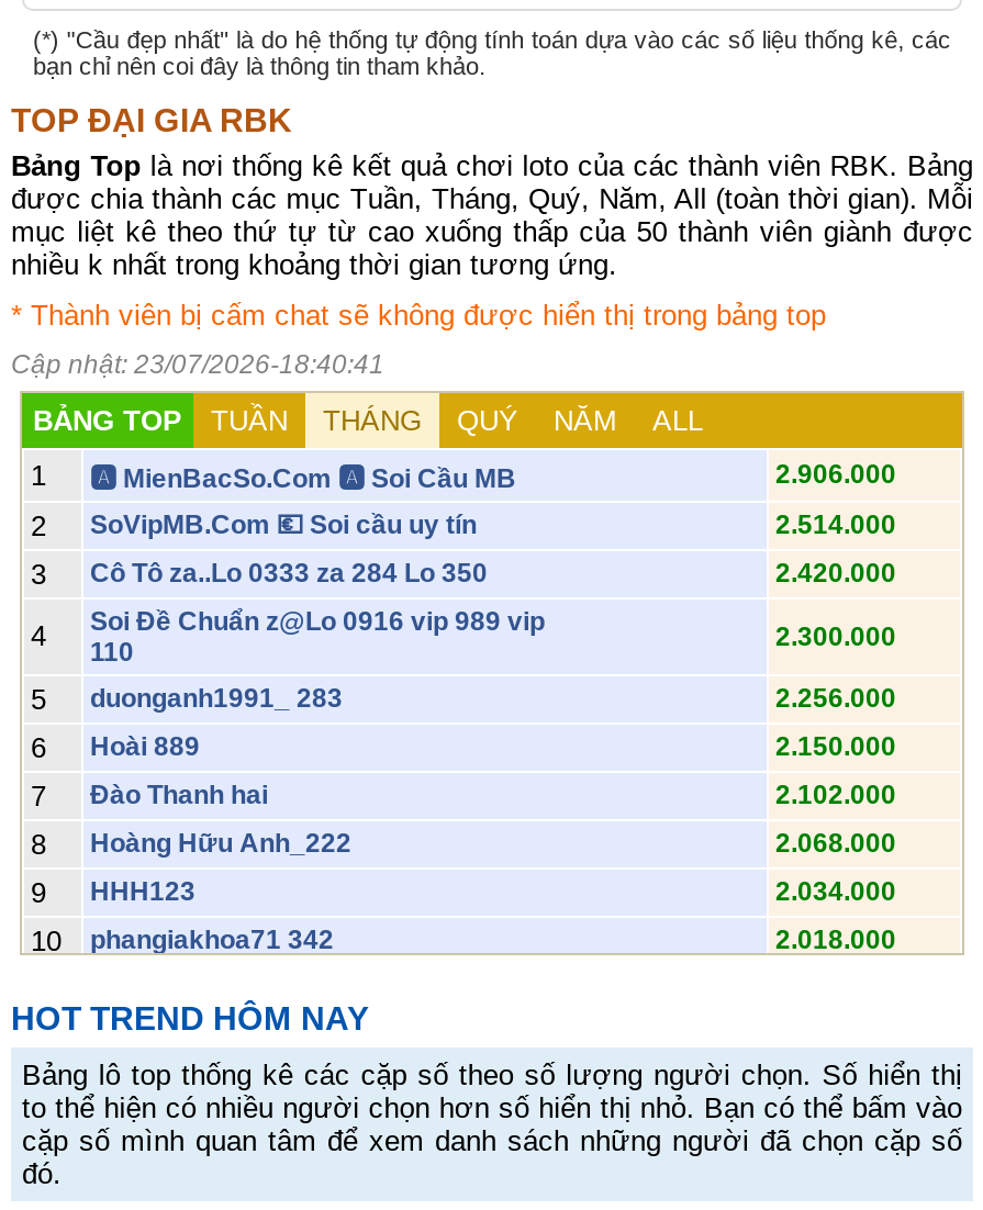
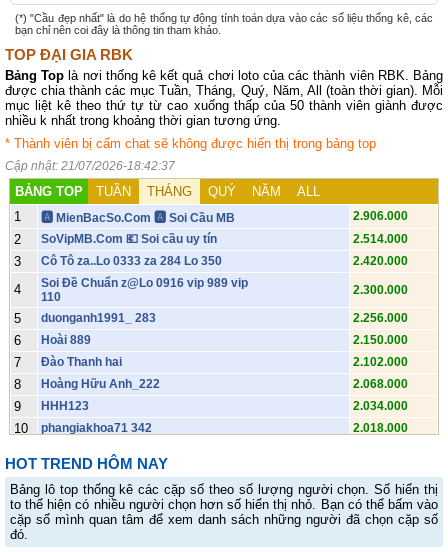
[11,349,384,380] Cập nhật: 23/07/2026-18:40:41 -> [5,159,175,173] Cập nhật: 21/07/2026-18:42:37

